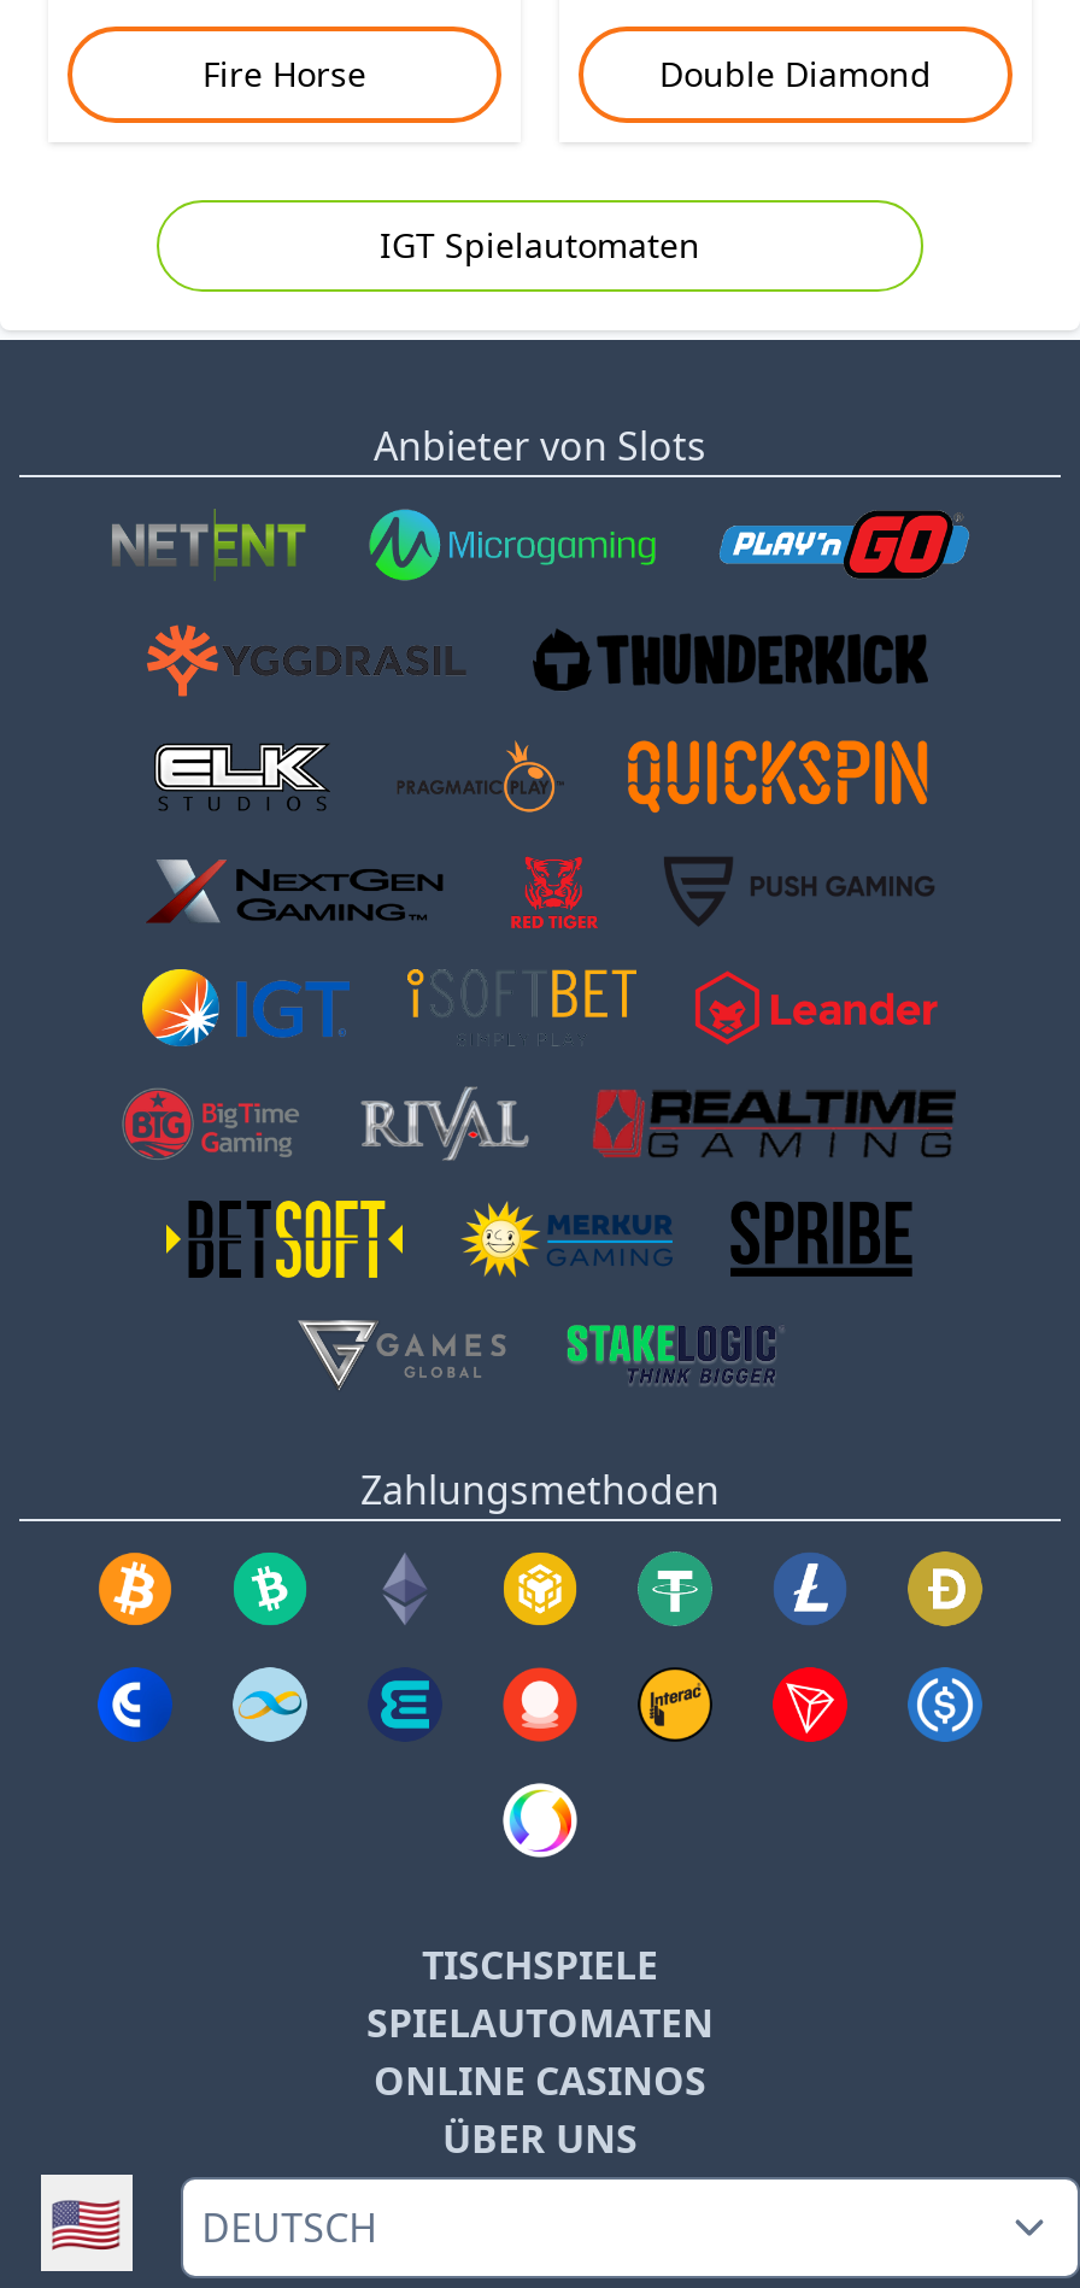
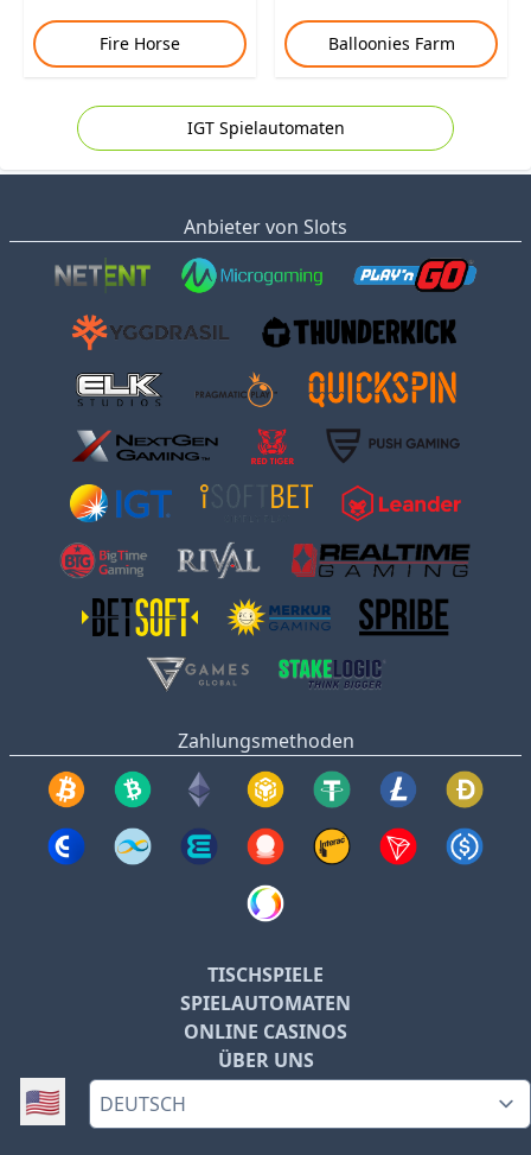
[659,51,932,96] Double Diamond -> [328,32,455,55] Balloonies Farm

